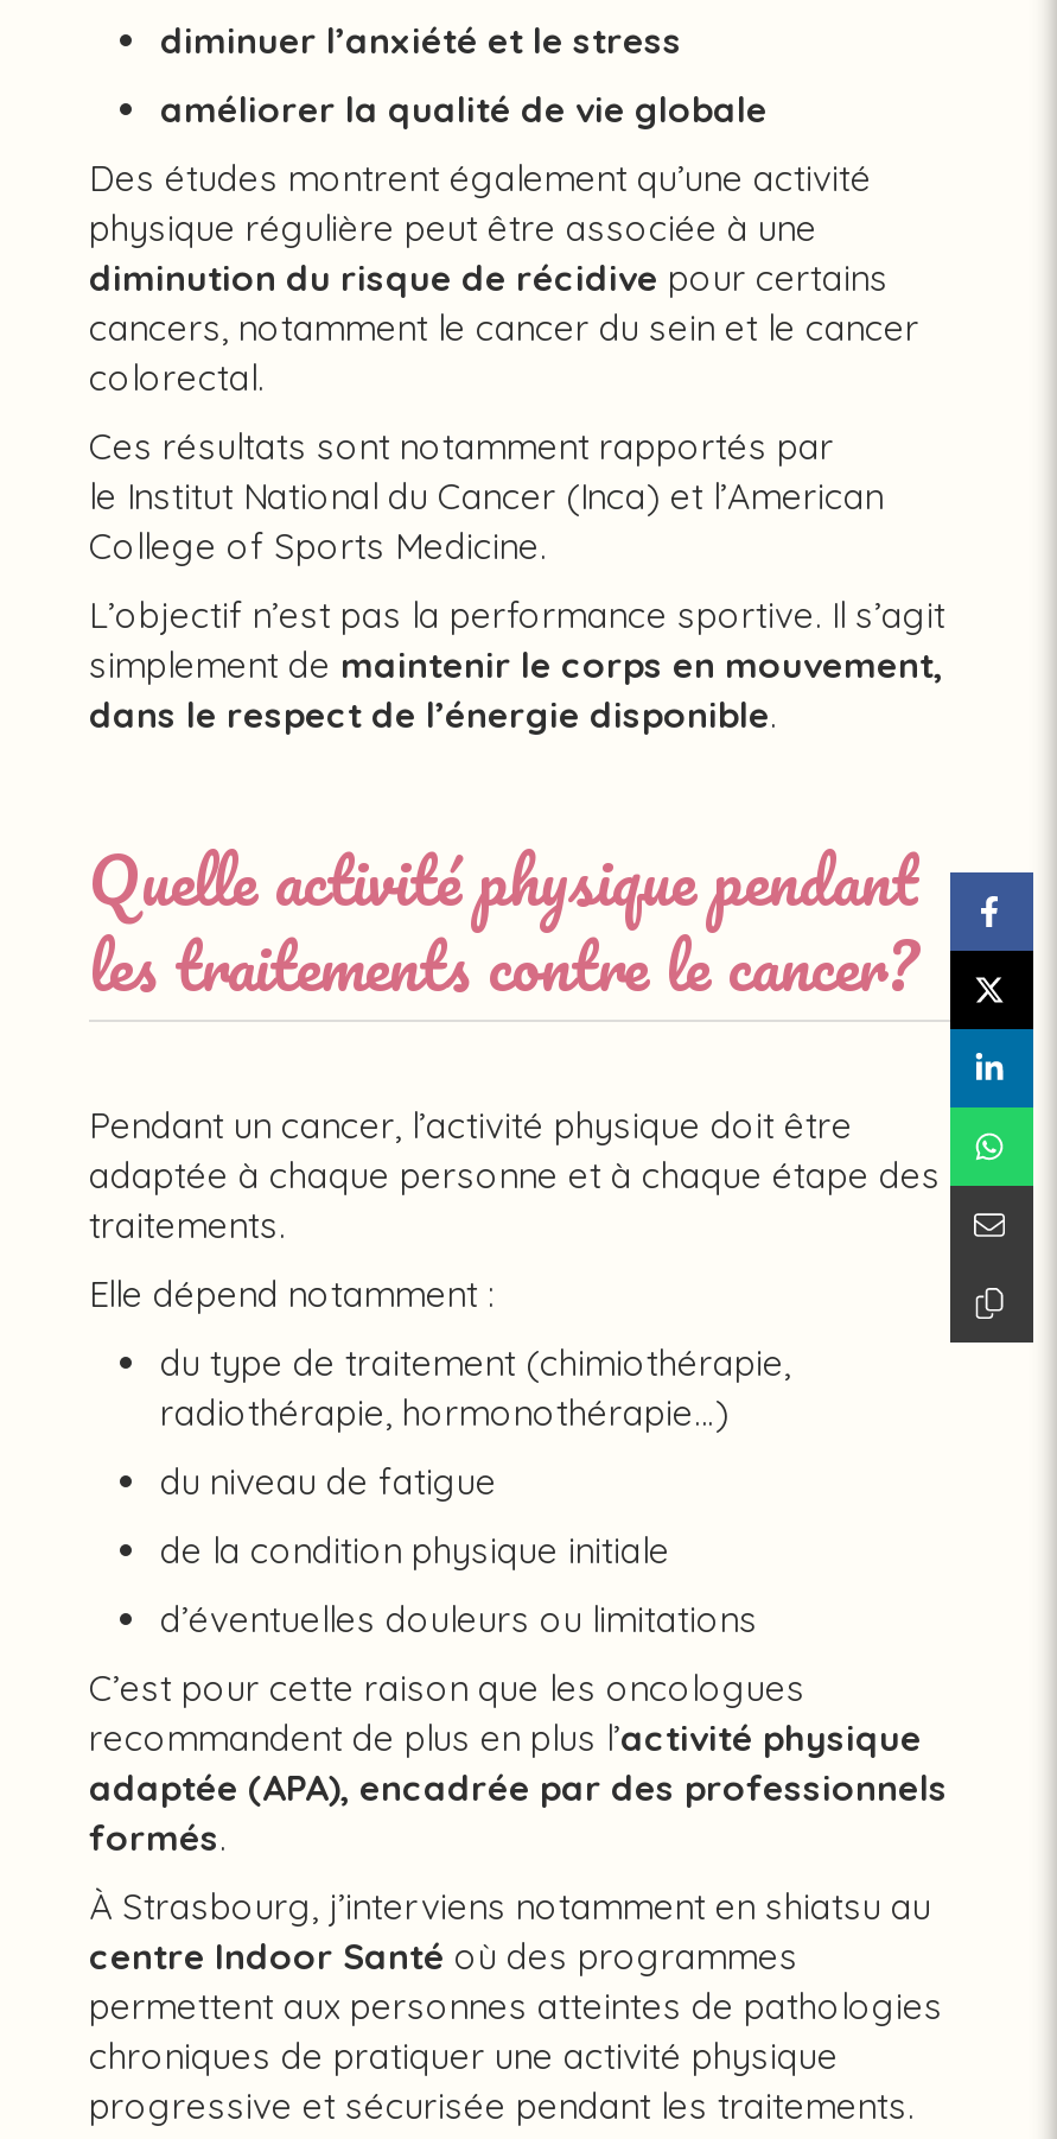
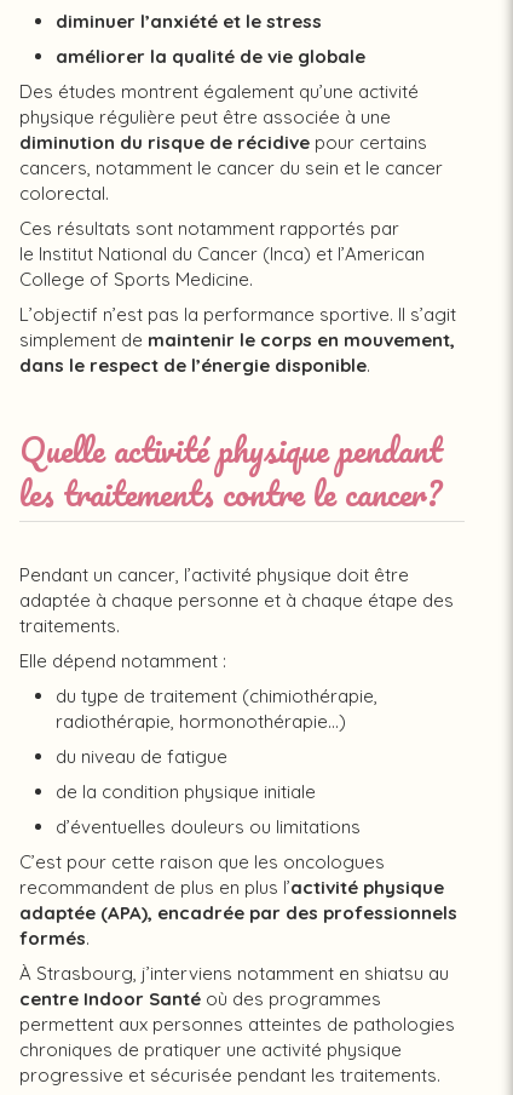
[948,870,1036,1345] [image] -> none

